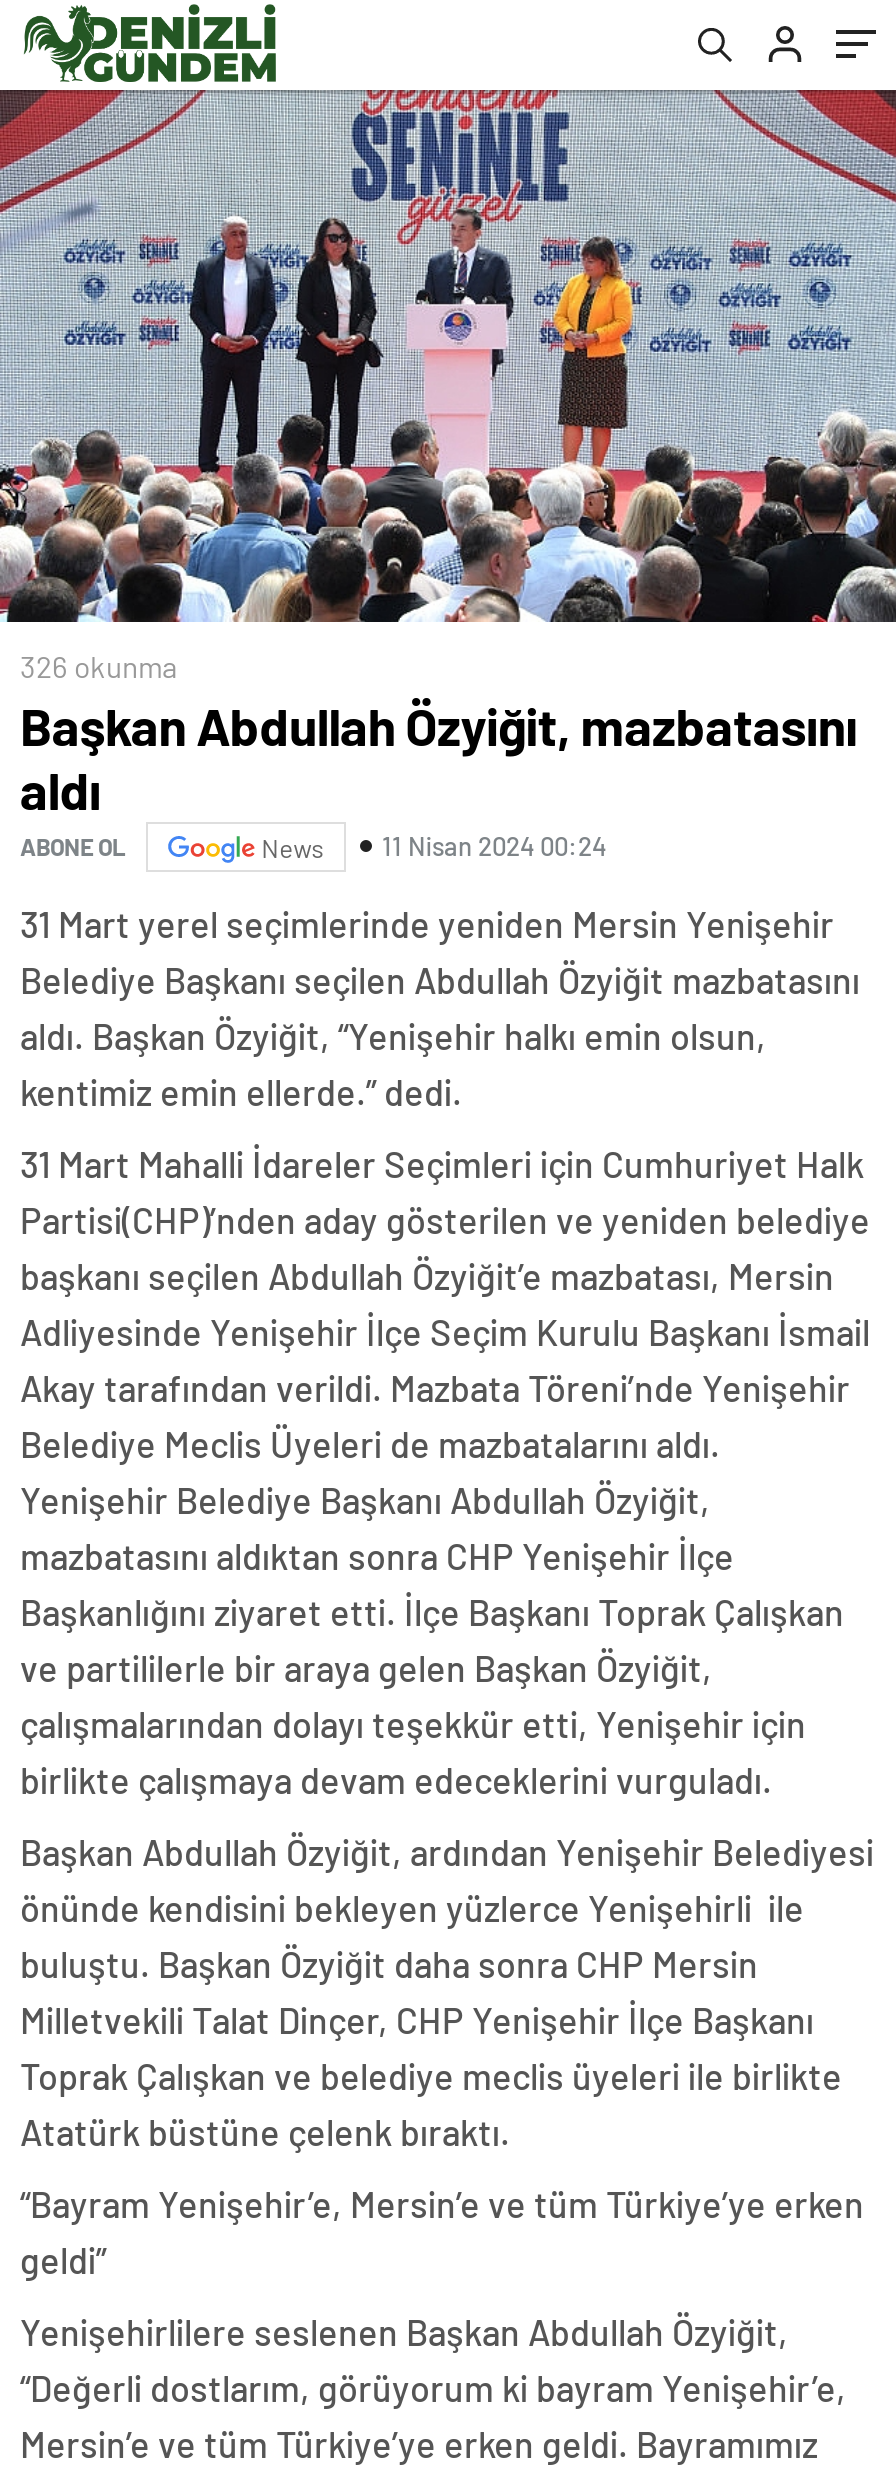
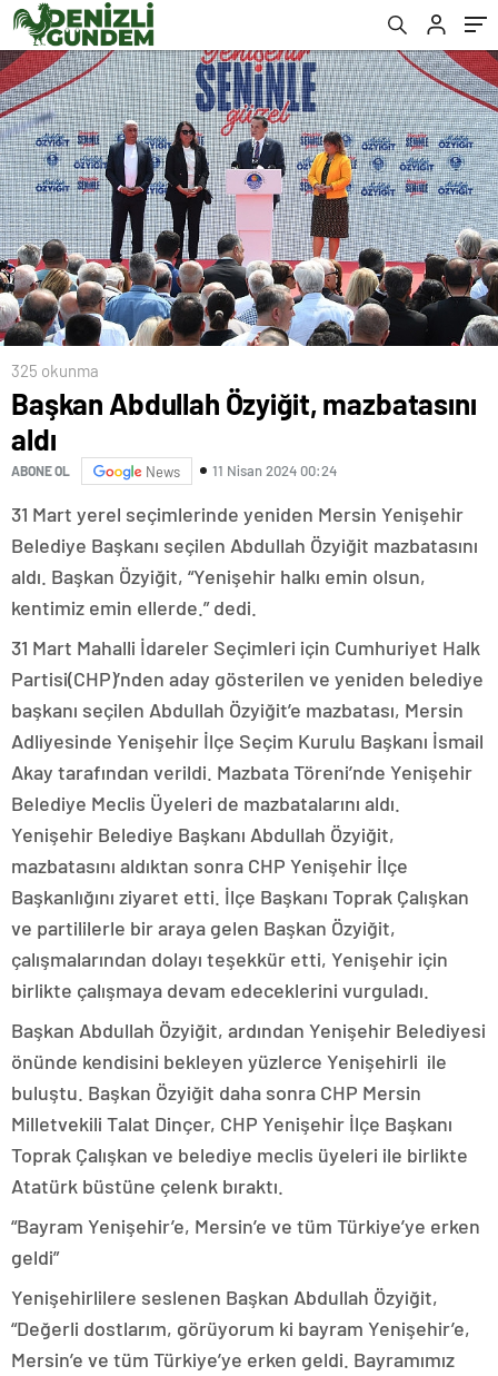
[20,647,178,683] 326 okunma -> [11,360,99,380] 325 okunma

